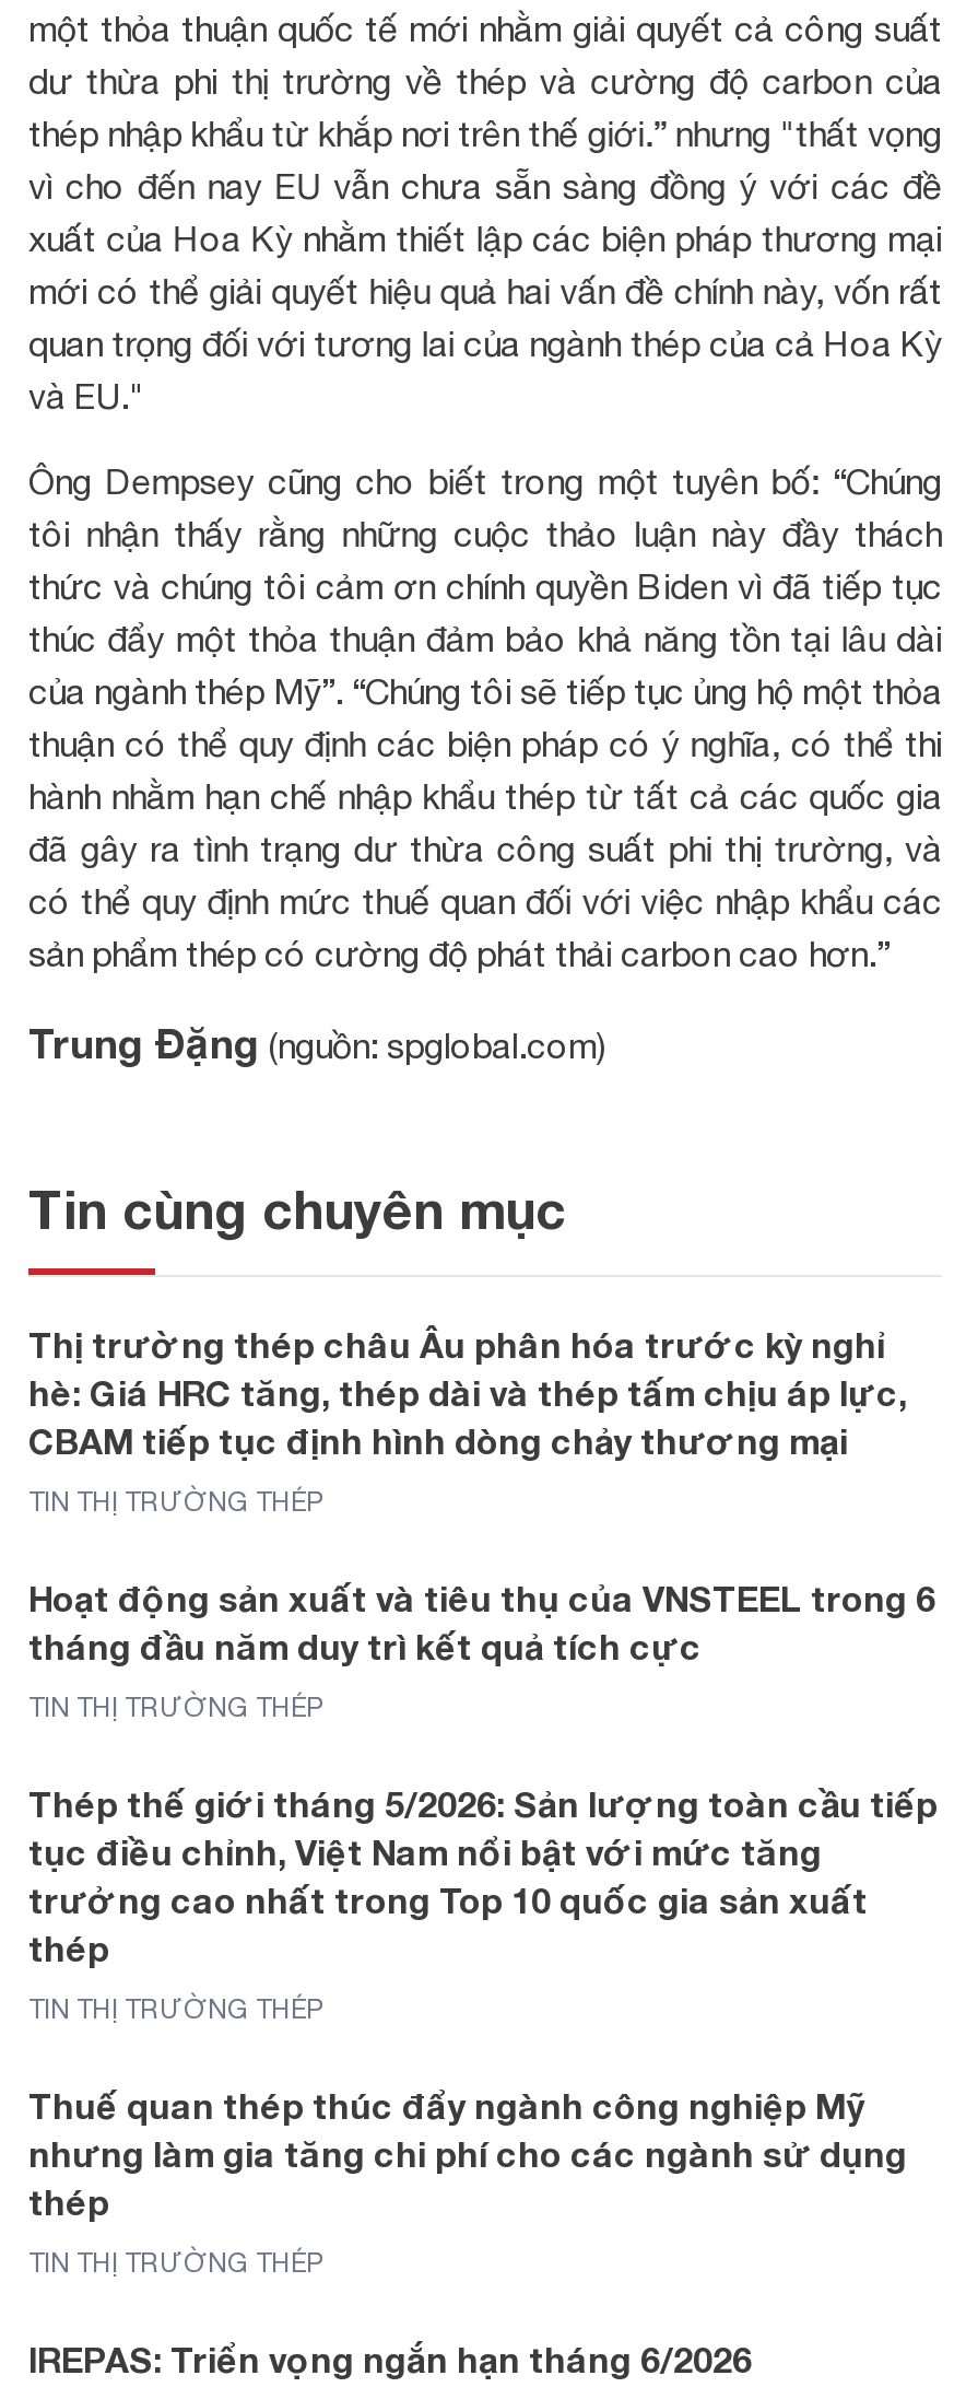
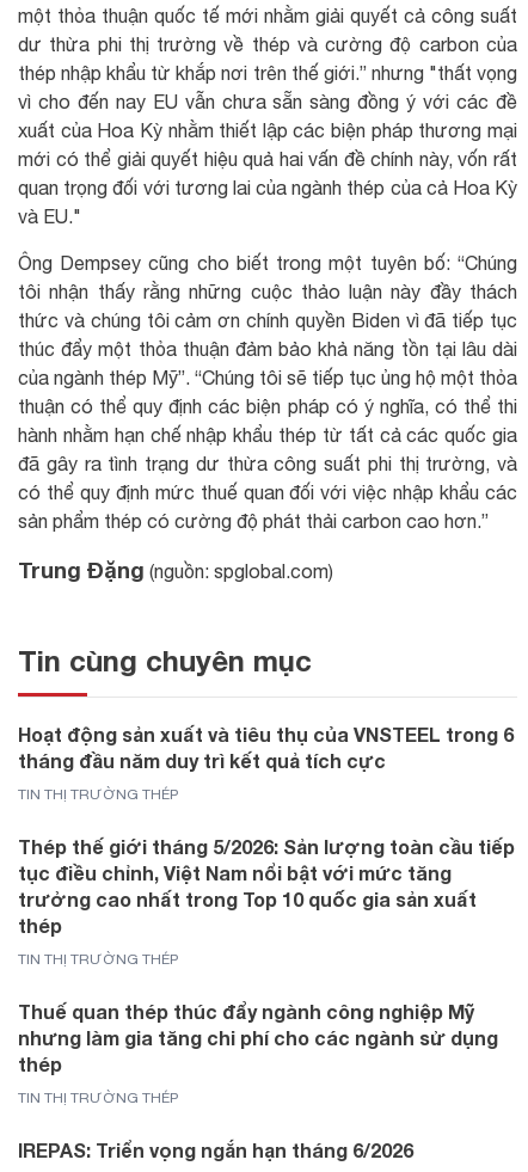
[28,1323,907,1518] Thị trường thép châu Âu phân hóa trước kỳ nghỉ | hè: Giá HRC tăng, thép dài và thép tấm chịu áp lực, | CBAM tiếp tục định hình dòng chảy thương mại | TIN THỊ TRƯỜNG THÉP -> none

